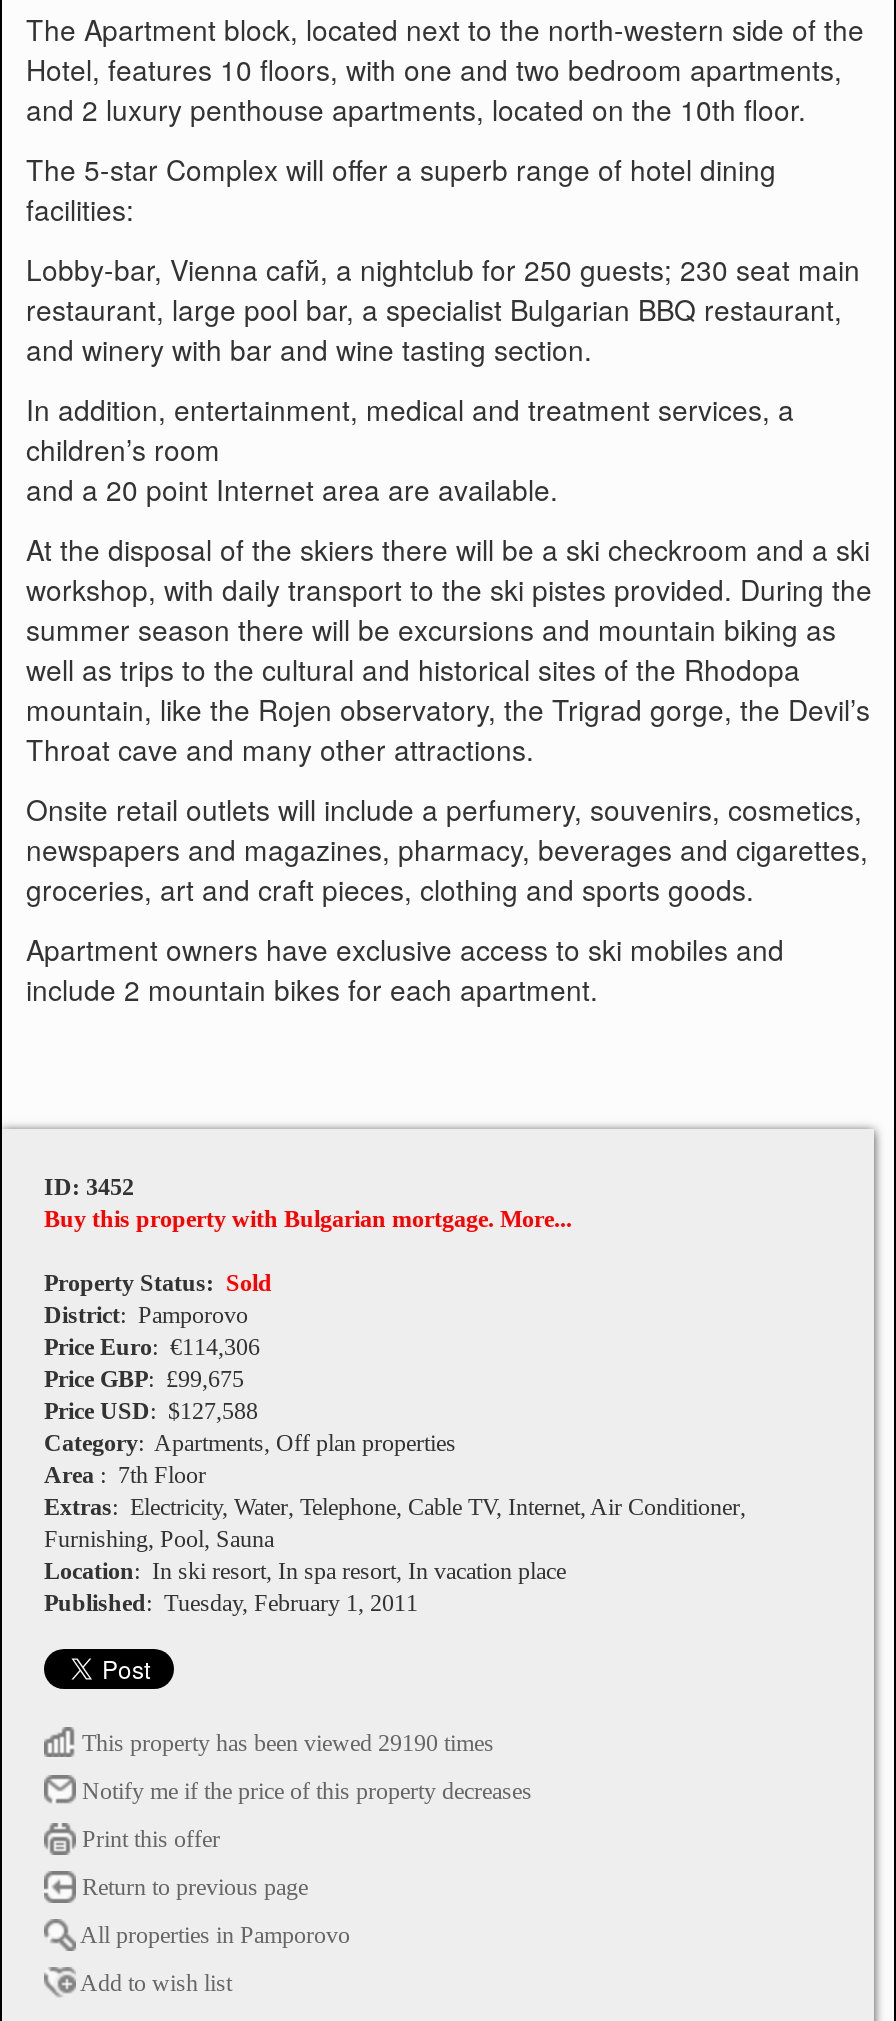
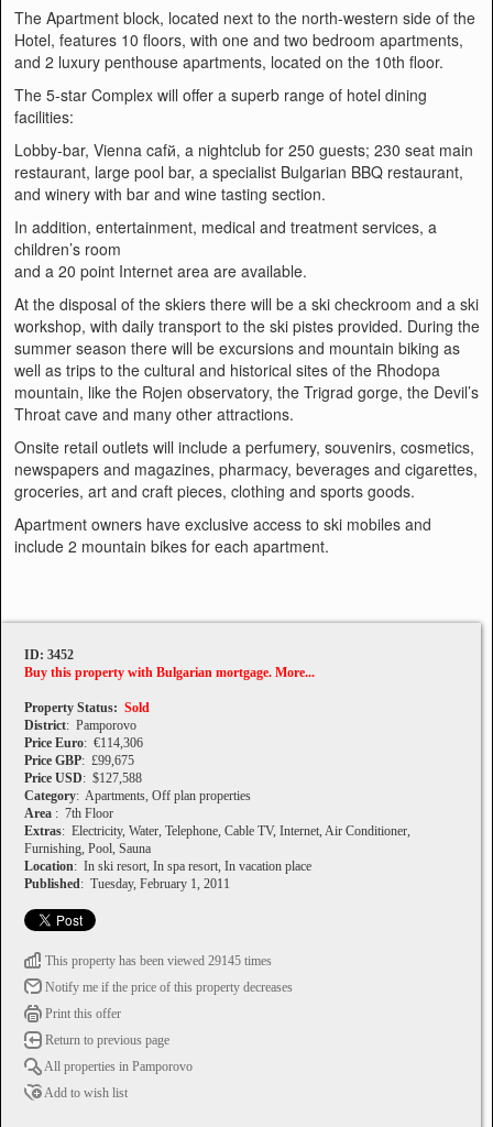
[76,1729,494,1757] This property has been viewed 29190 times -> [42,953,272,969] This property has been viewed 29145 times

